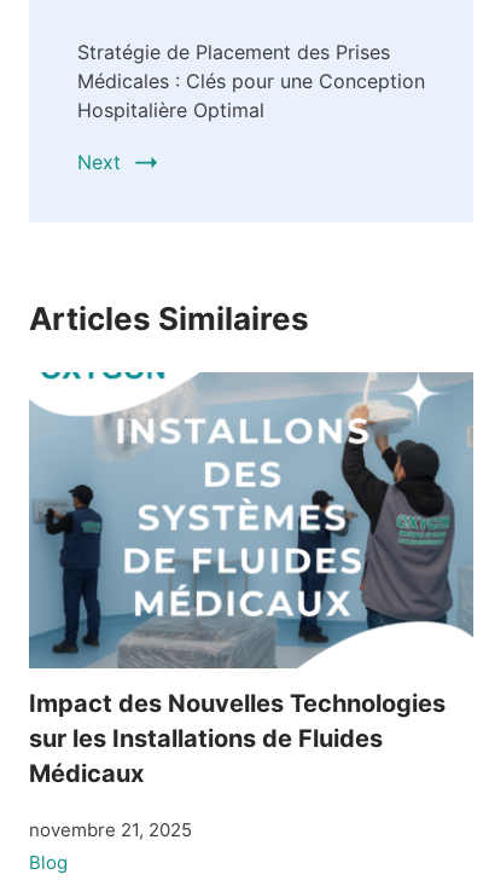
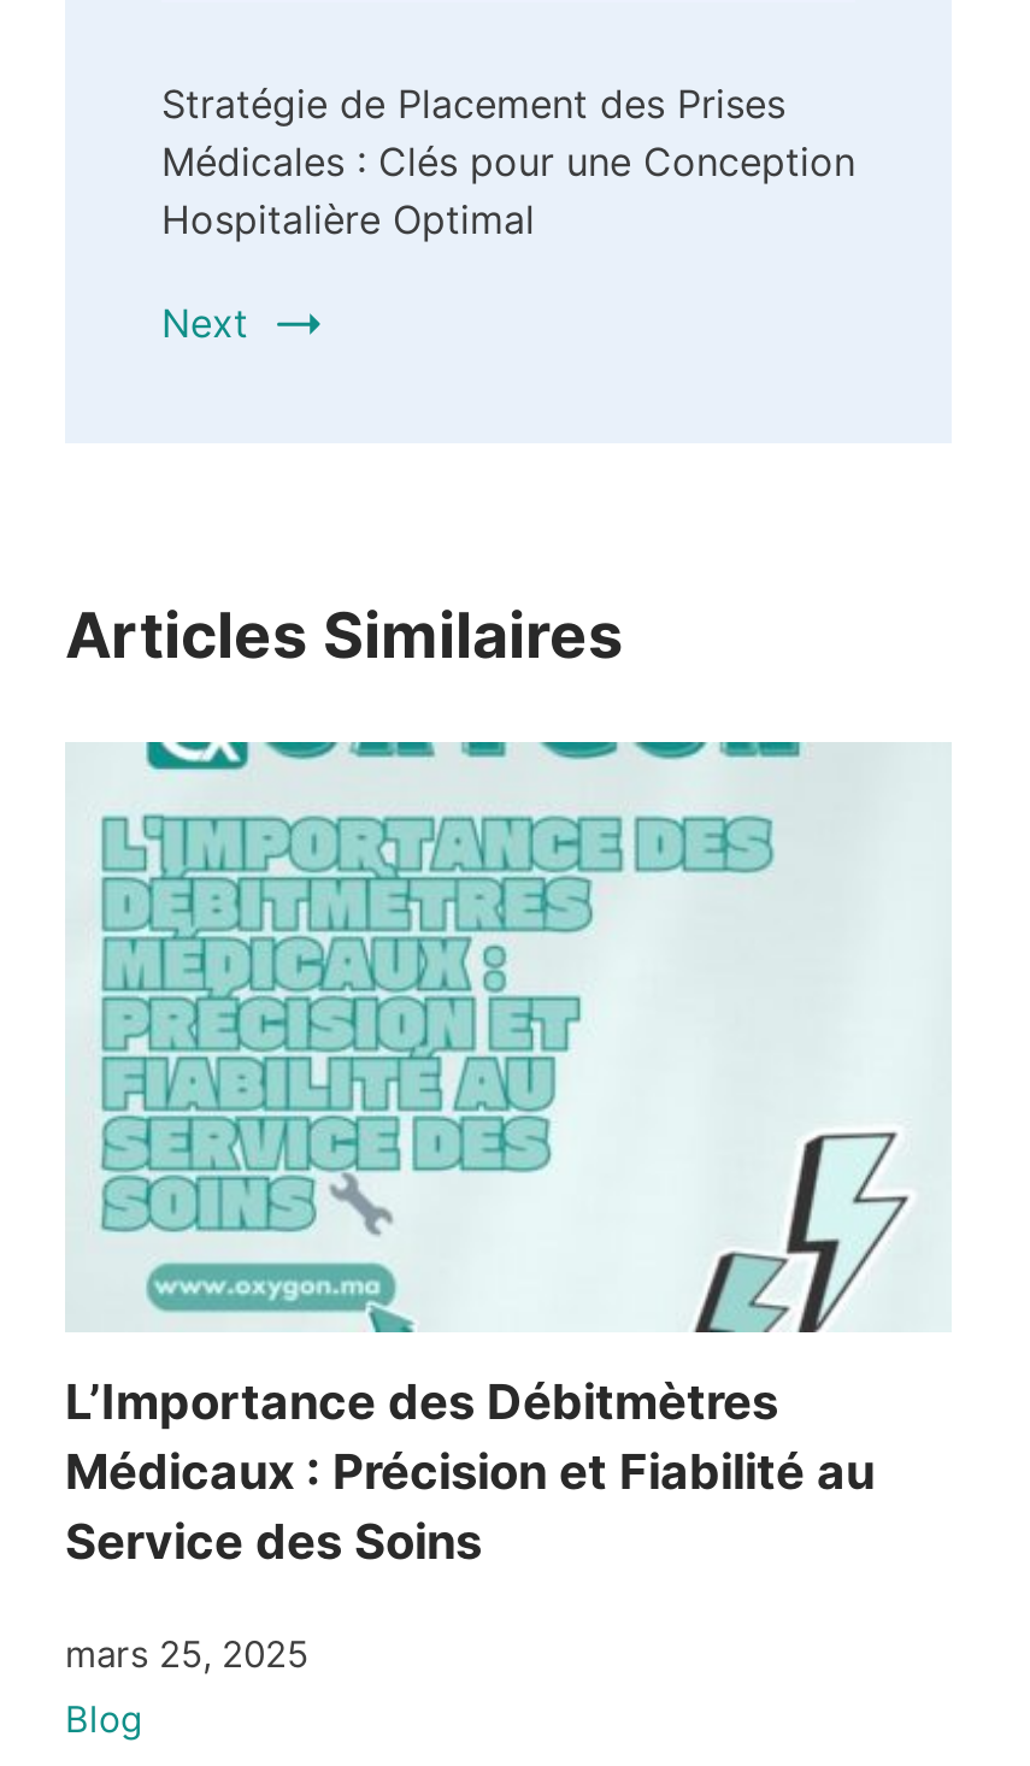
[28,371,473,788] [image] | Impact des Nouvelles Technologies | sur les Installations de Fluides | Médicaux -> [65,740,952,1572] [image] | L’Importance des Débitmètres | Médicaux : Précision et Fiabilité au | Service des Soins
[29,819,192,842] novembre 21, 2025 -> [65,1632,308,1678] mars 25, 2025

